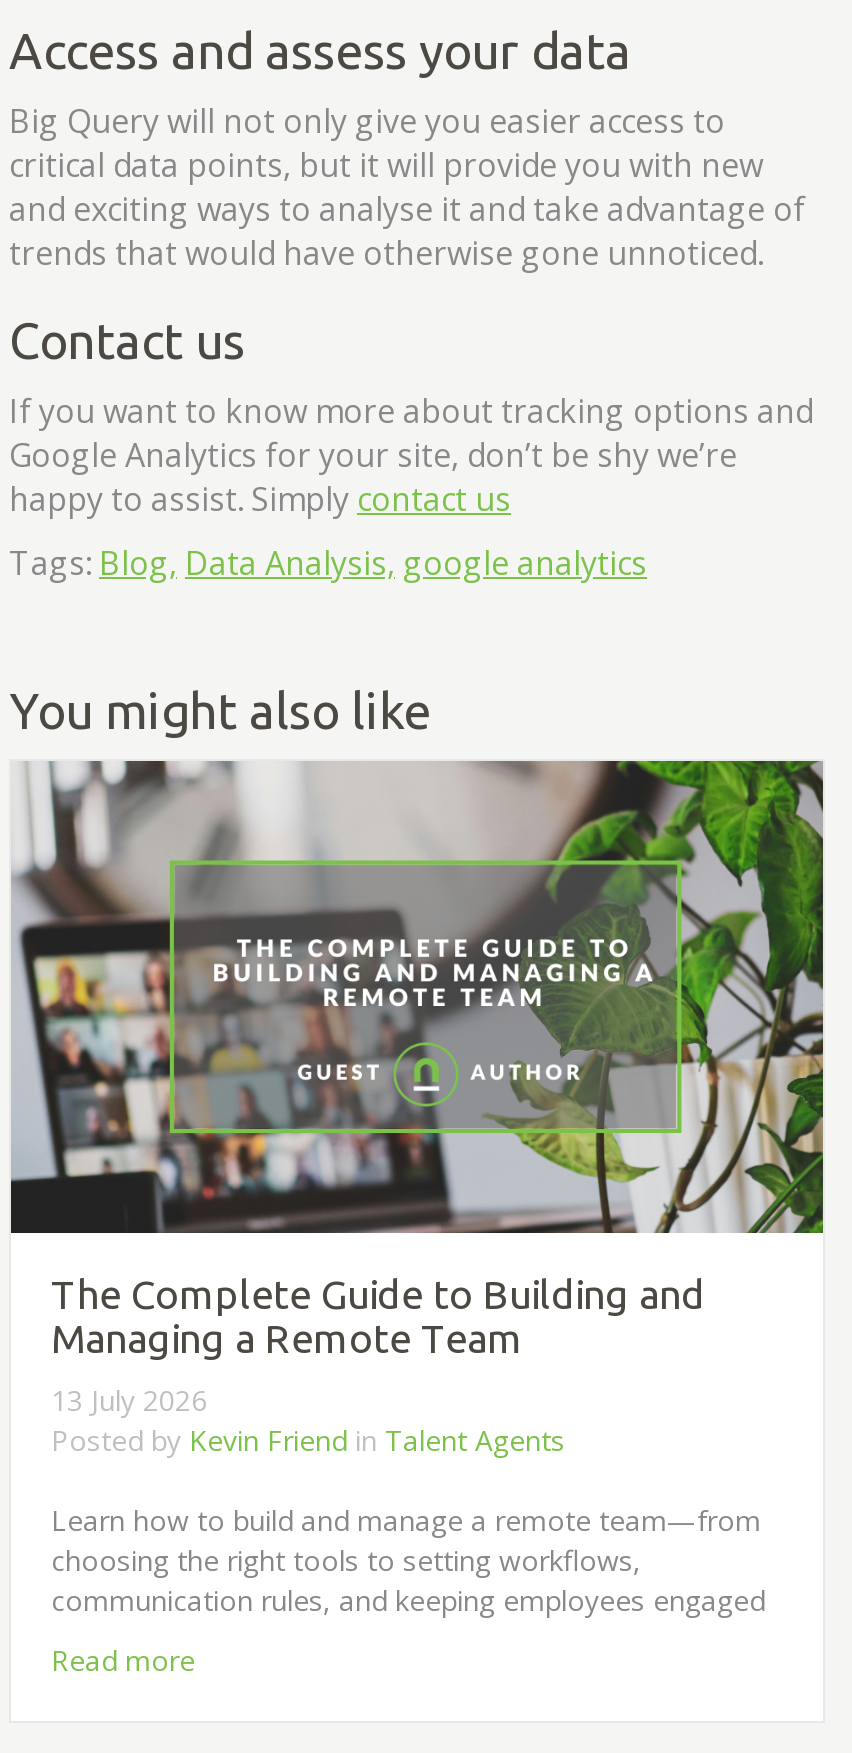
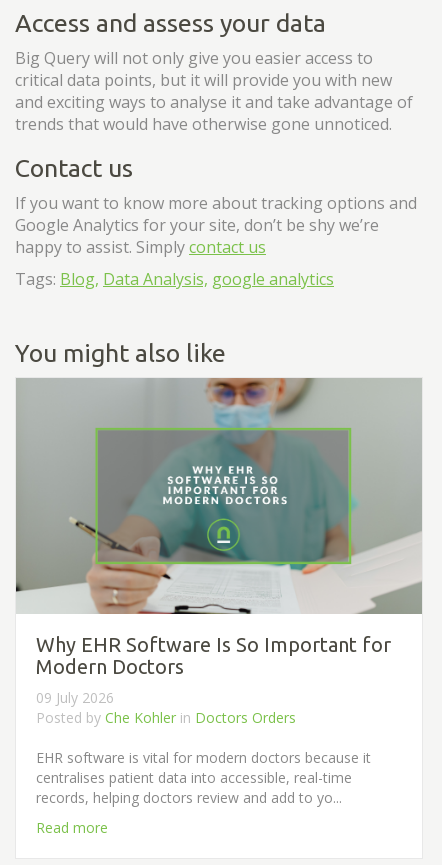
[9,761,825,1459] [image] | The Complete Guide to Building and | Managing a Remote Team | 13 July 2026 | Posted by Kevin Friend in Talent Agents -> [15,377,423,727] [image] | Why EHR Software Is So Important for | Modern Doctors | 09 July 2026 | Posted by Che Kohler in Doctors Orders
[51,1501,765,1619] Learn how to build and manage a remote team—from | choosing the right tools to setting workflows, | communication rules, and keeping employees engaged -> [36,748,371,807] EHR software is vital for modern doctors because it | centralises patient data into accessible, real-time | records, helping doctors review and add to yo...

